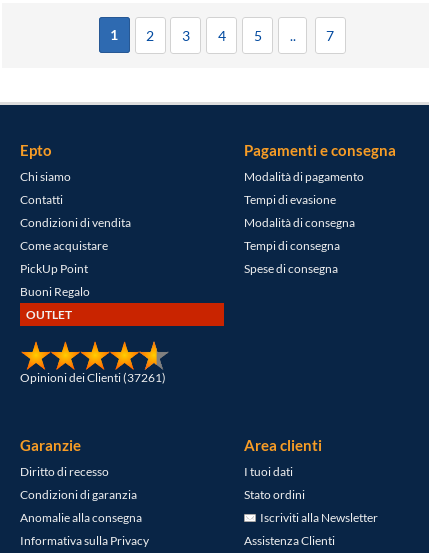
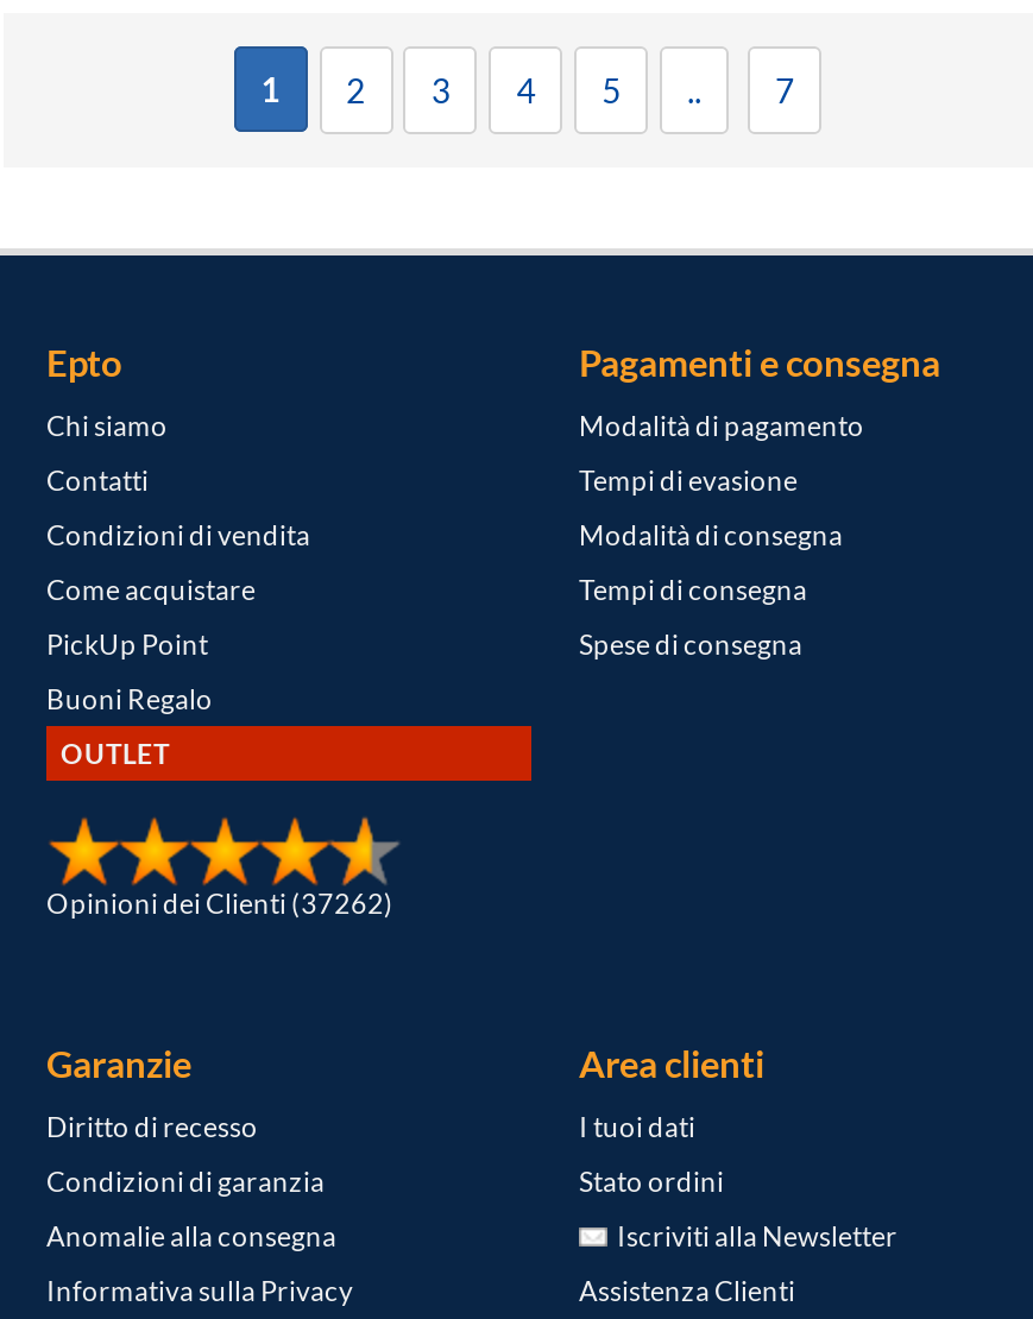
[20,371,166,384] Opinioni dei Clienti (37261) -> [46,887,393,918] Opinioni dei Clienti (37262)

